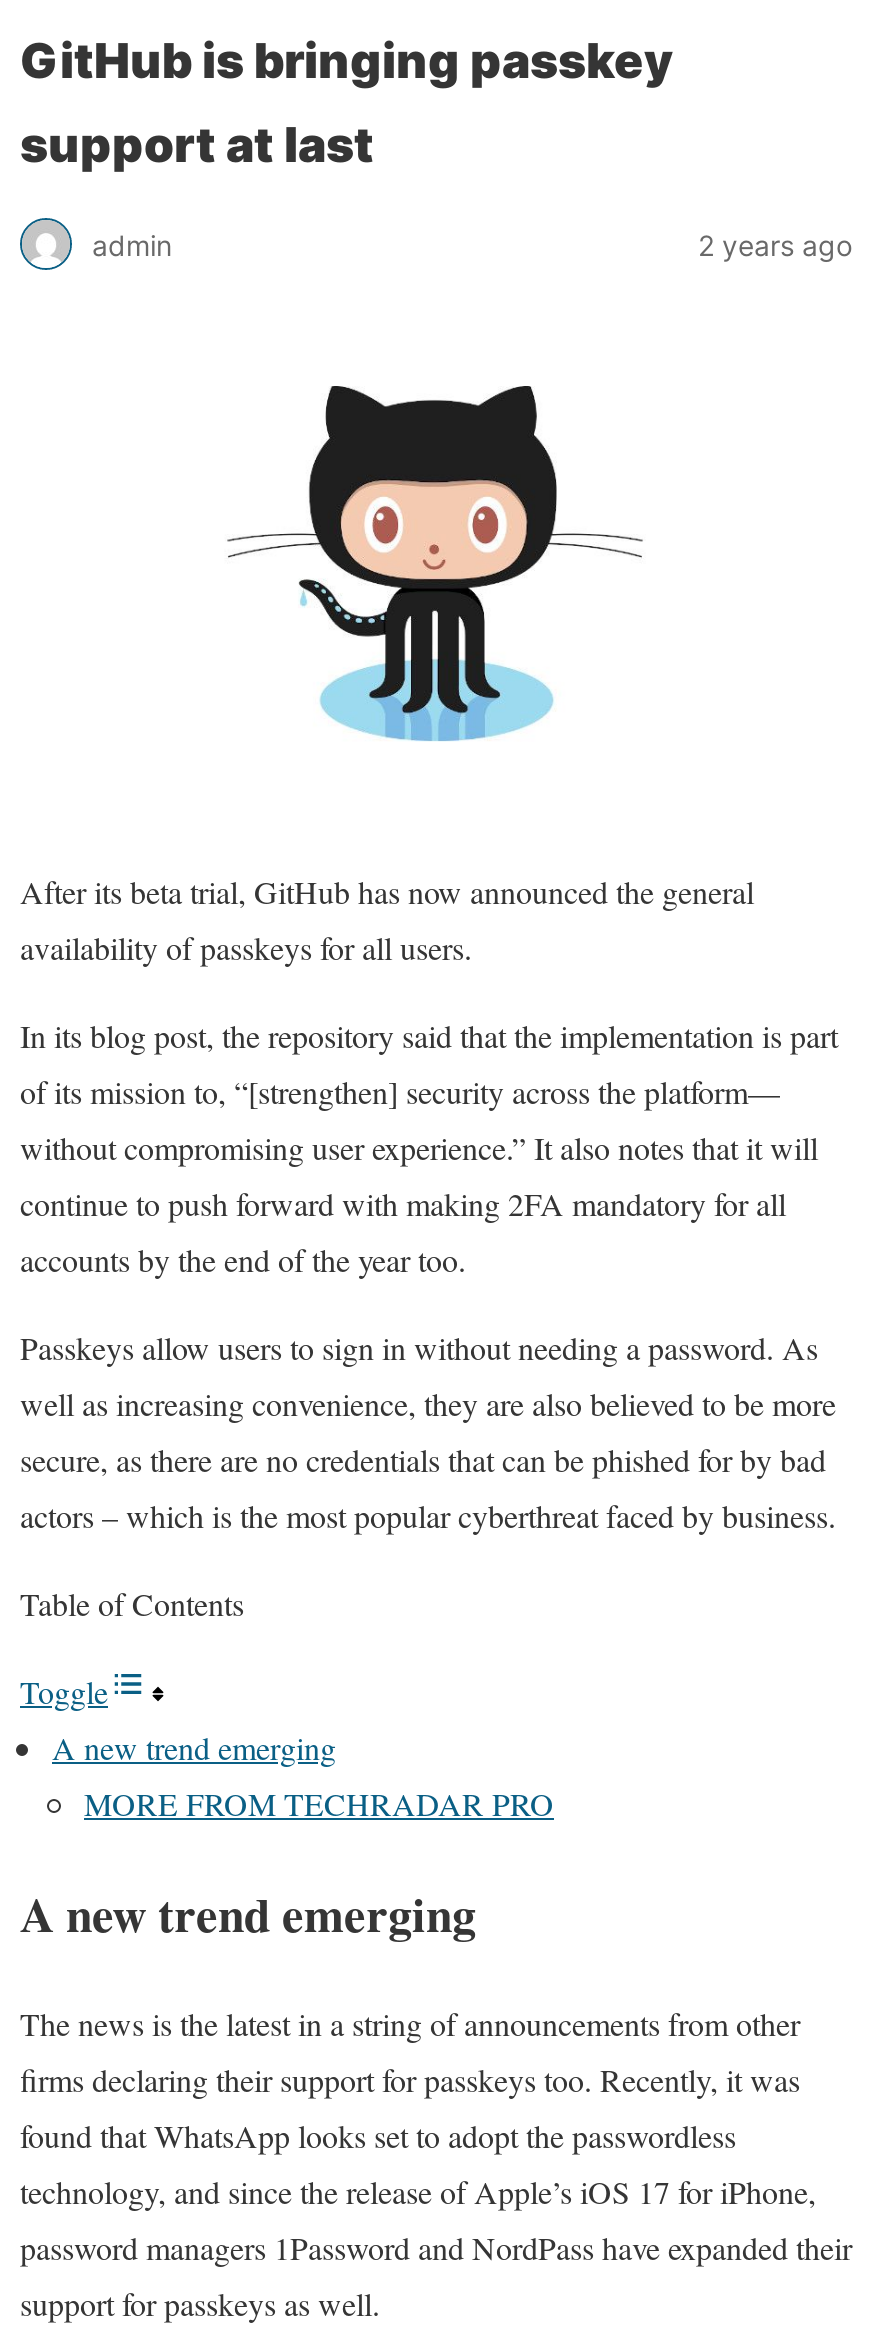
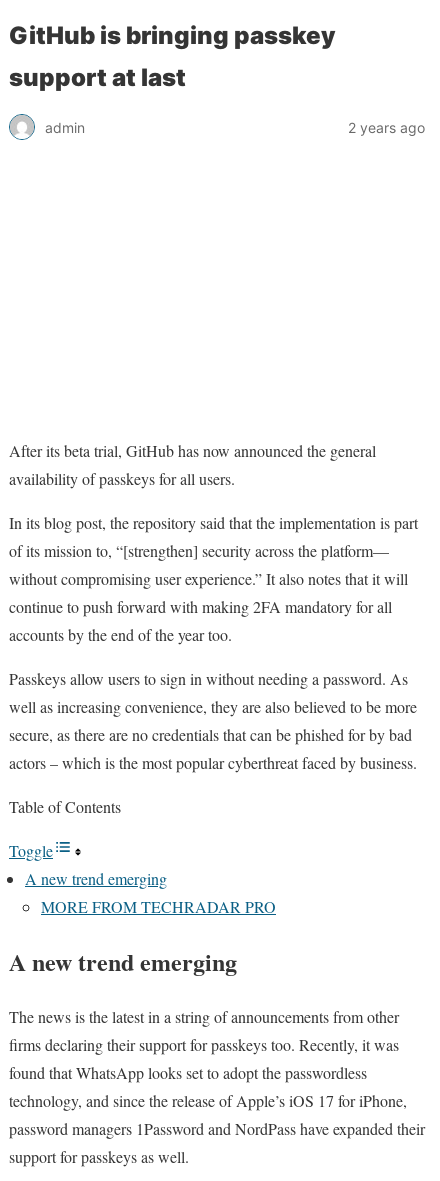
[228,384,642,742] [image] -> none

